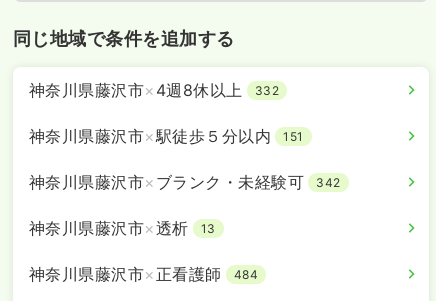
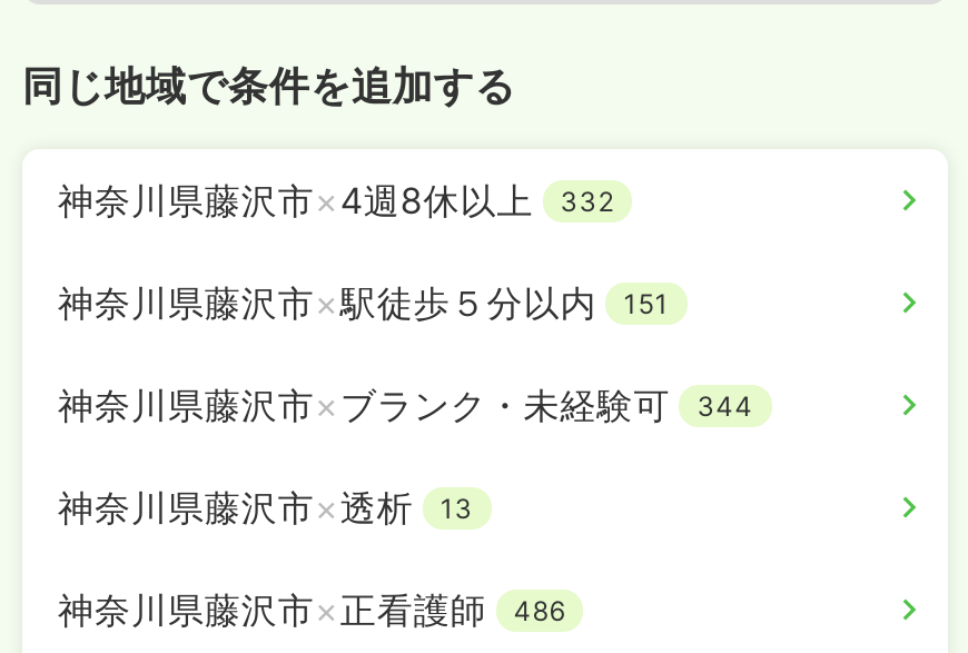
[29,172,341,192] 神奈川県藤沢市×ブランク・未経験可 342 -> [58,382,753,427] 神奈川県藤沢市×ブランク・未経験可 344
[29,264,258,284] 神奈川県藤沢市×正看護師 484 -> [58,587,566,631] 神奈川県藤沢市×正看護師 486

